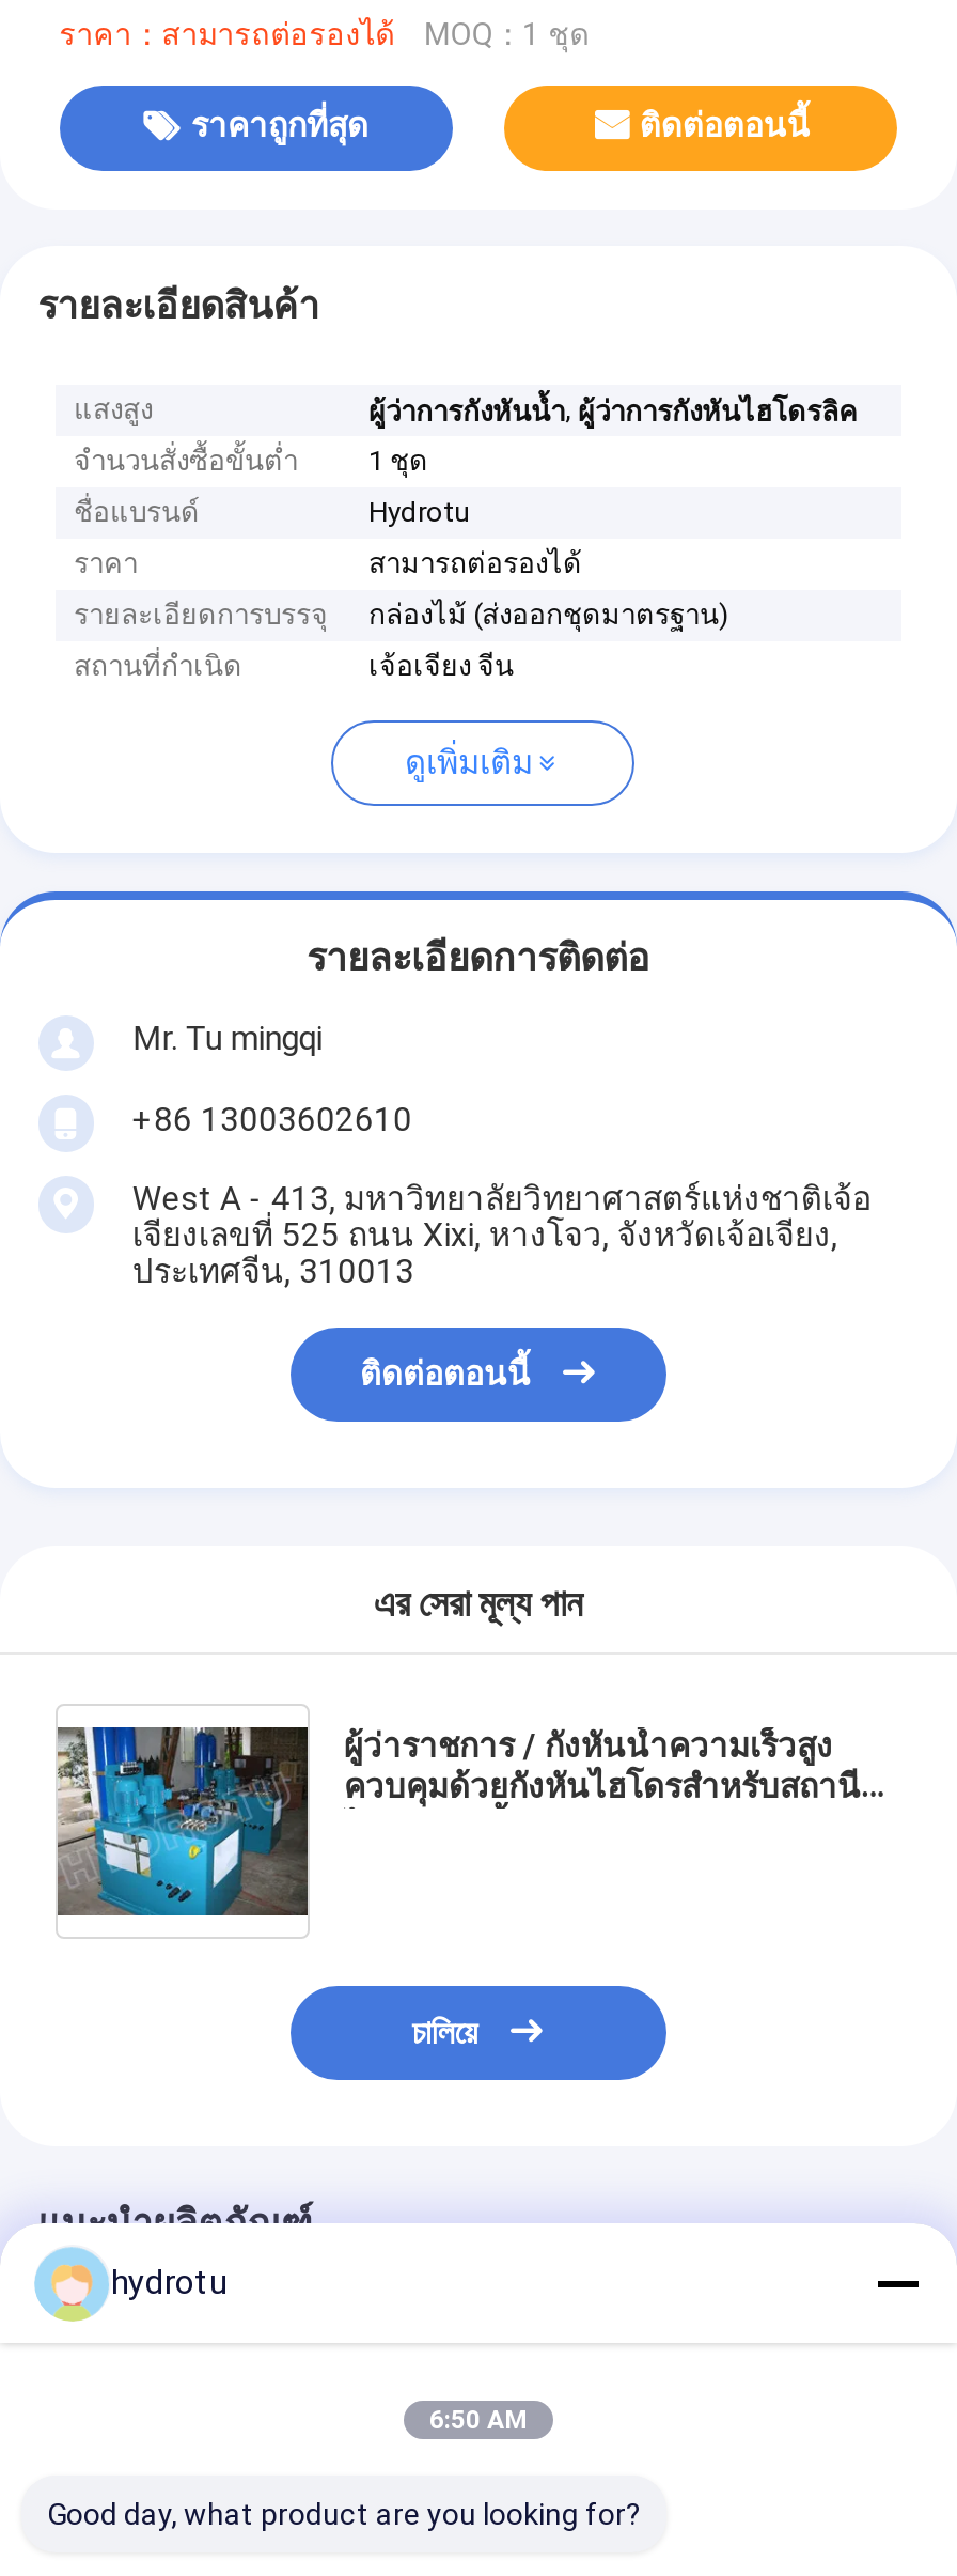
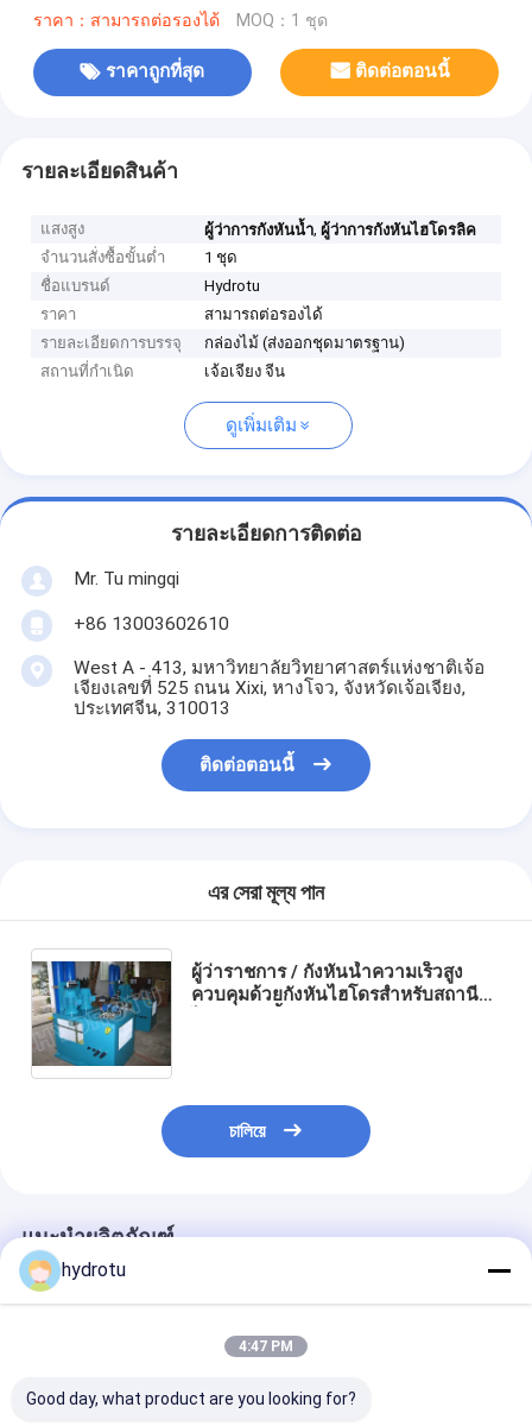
[429,2405,528,2435] 6:50 AM -> [239,1338,293,1355] 4:47 PM

